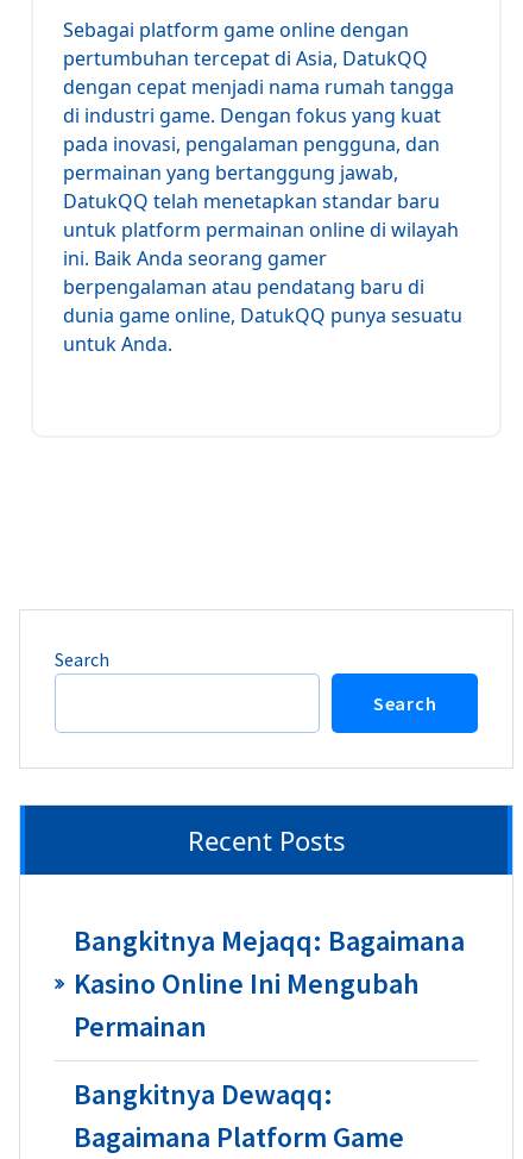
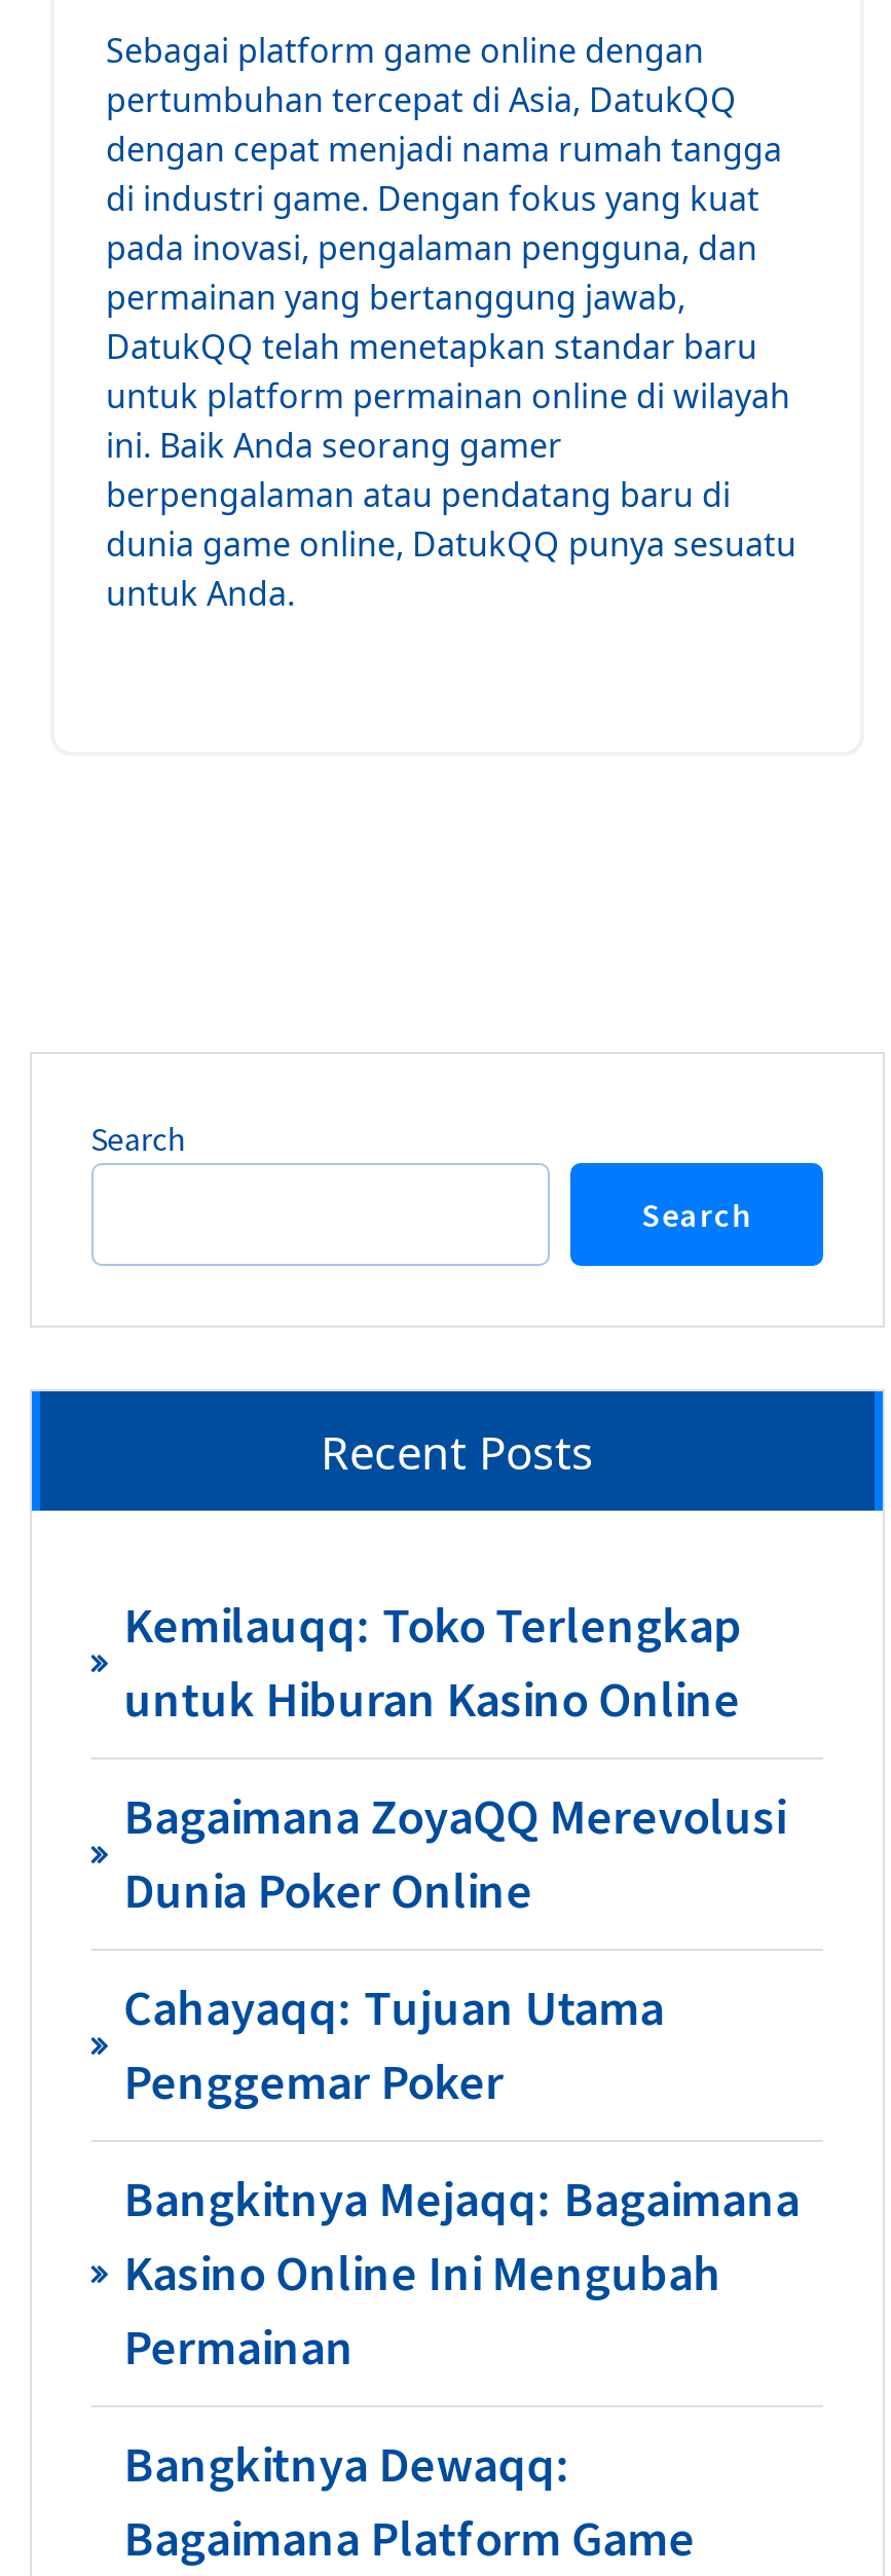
none -> [124,1594,786,2114] Kemilauqq: Toko Terlengkap | untuk Hiburan Kasino Online | Bagaimana ZoyaQQ Merevolusi | Dunia Poker Online | Cahayaqq: Tujuan Utama | Penggemar Poker

